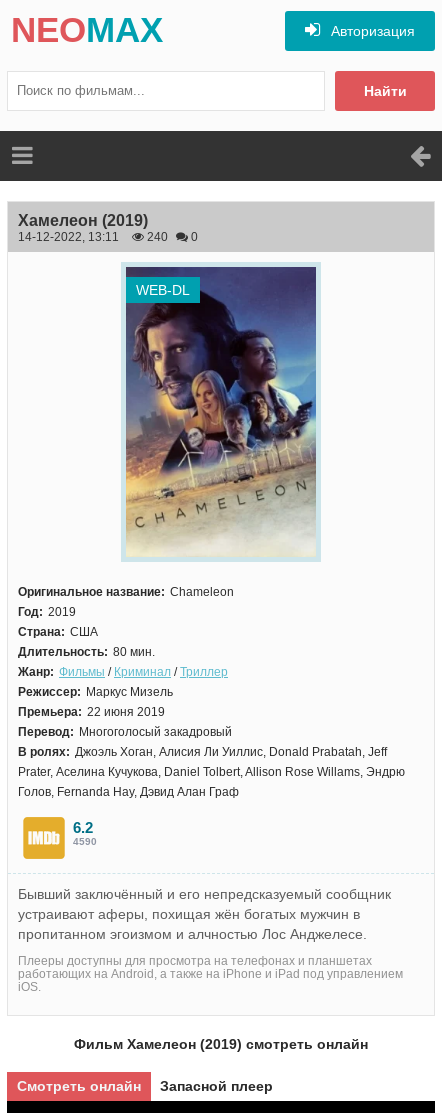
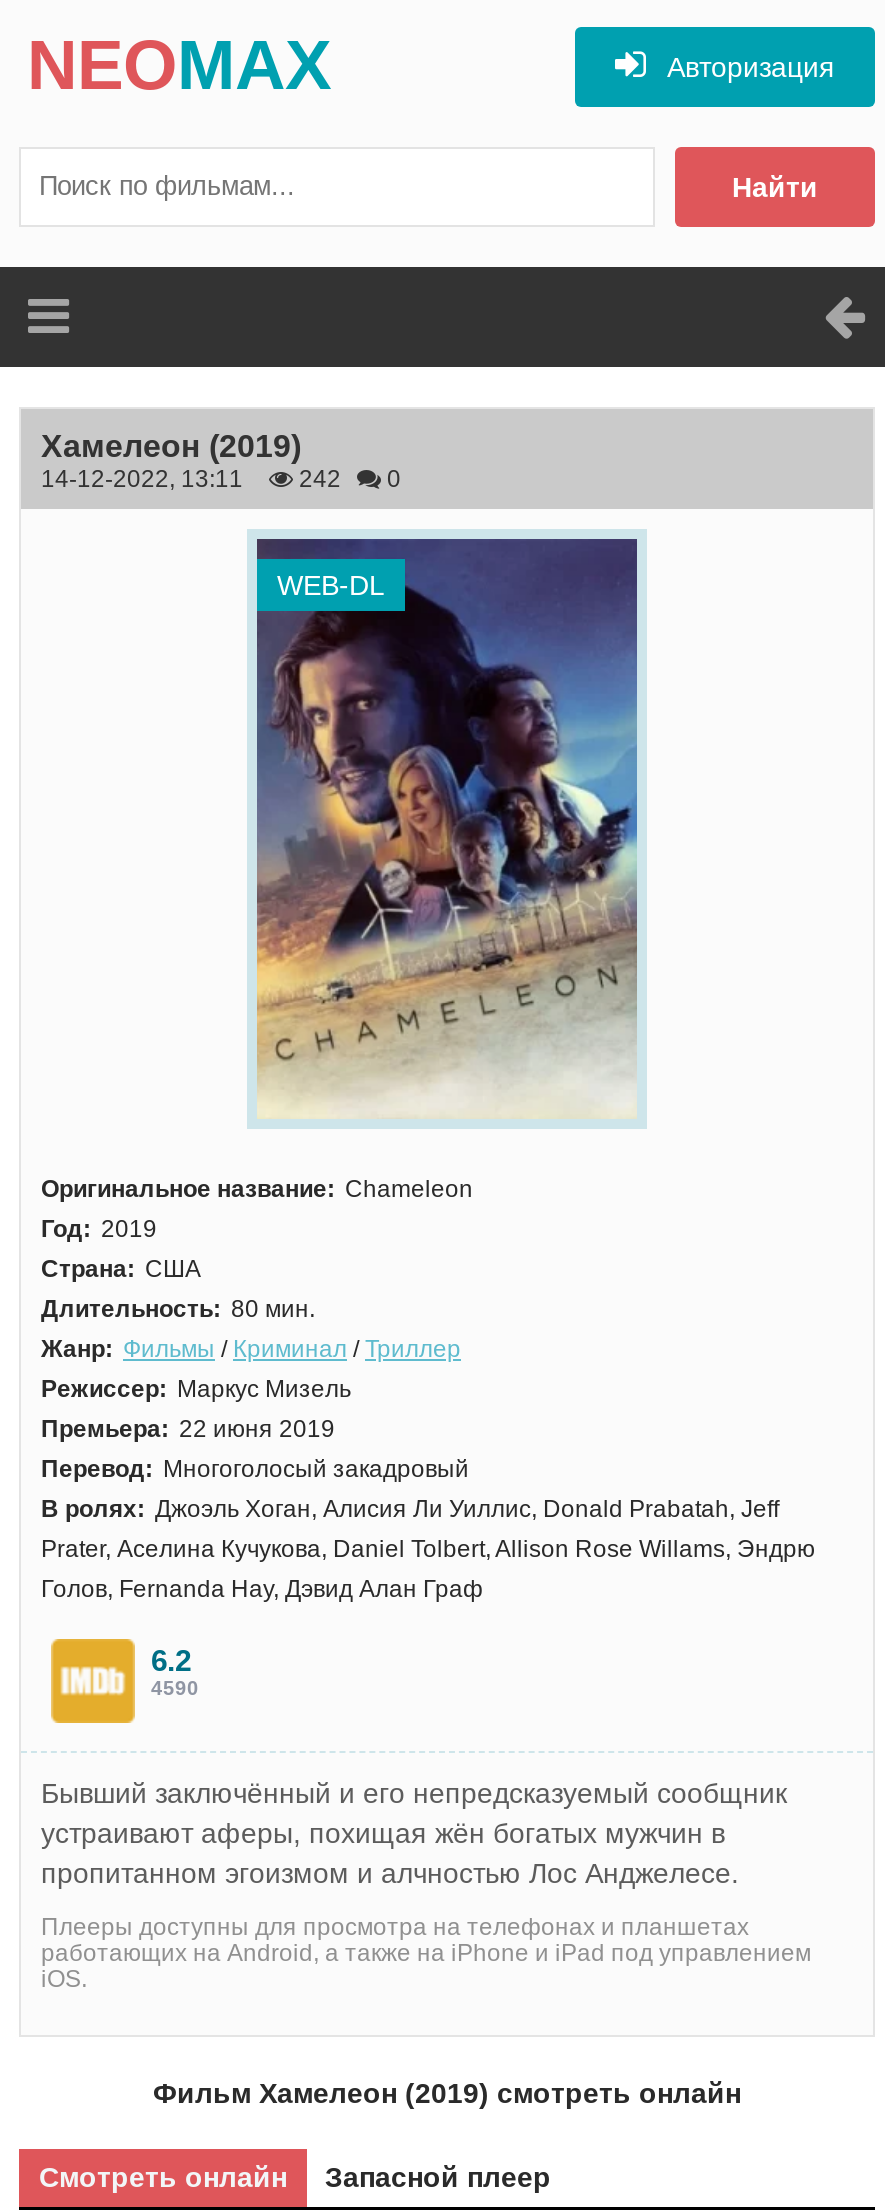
[18,230,198,244] 14-12-2022, 13:11 240 0 -> [41,465,401,493] 14-12-2022, 13:11 242 0

